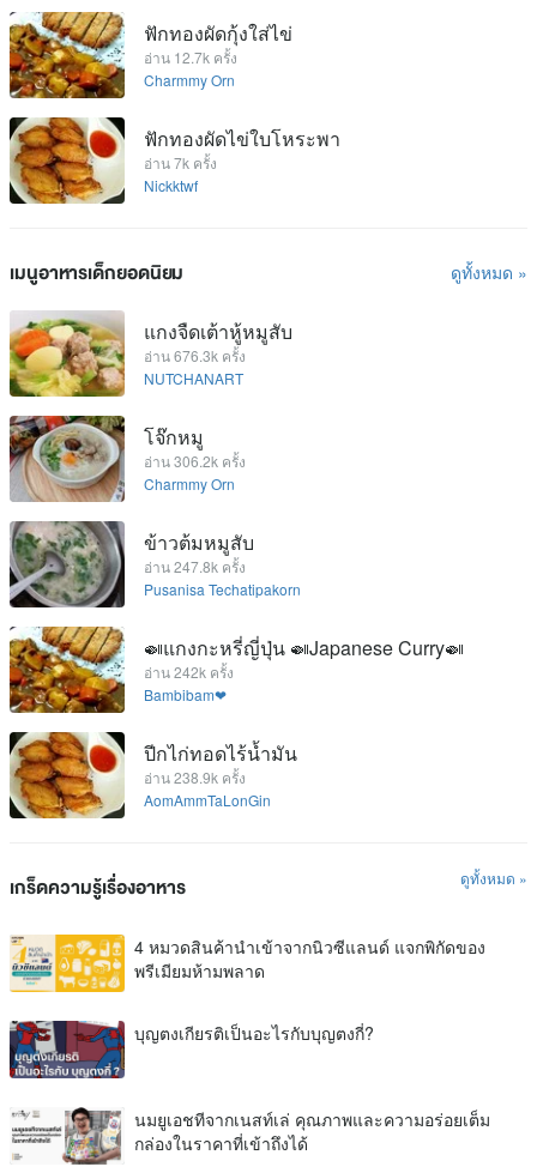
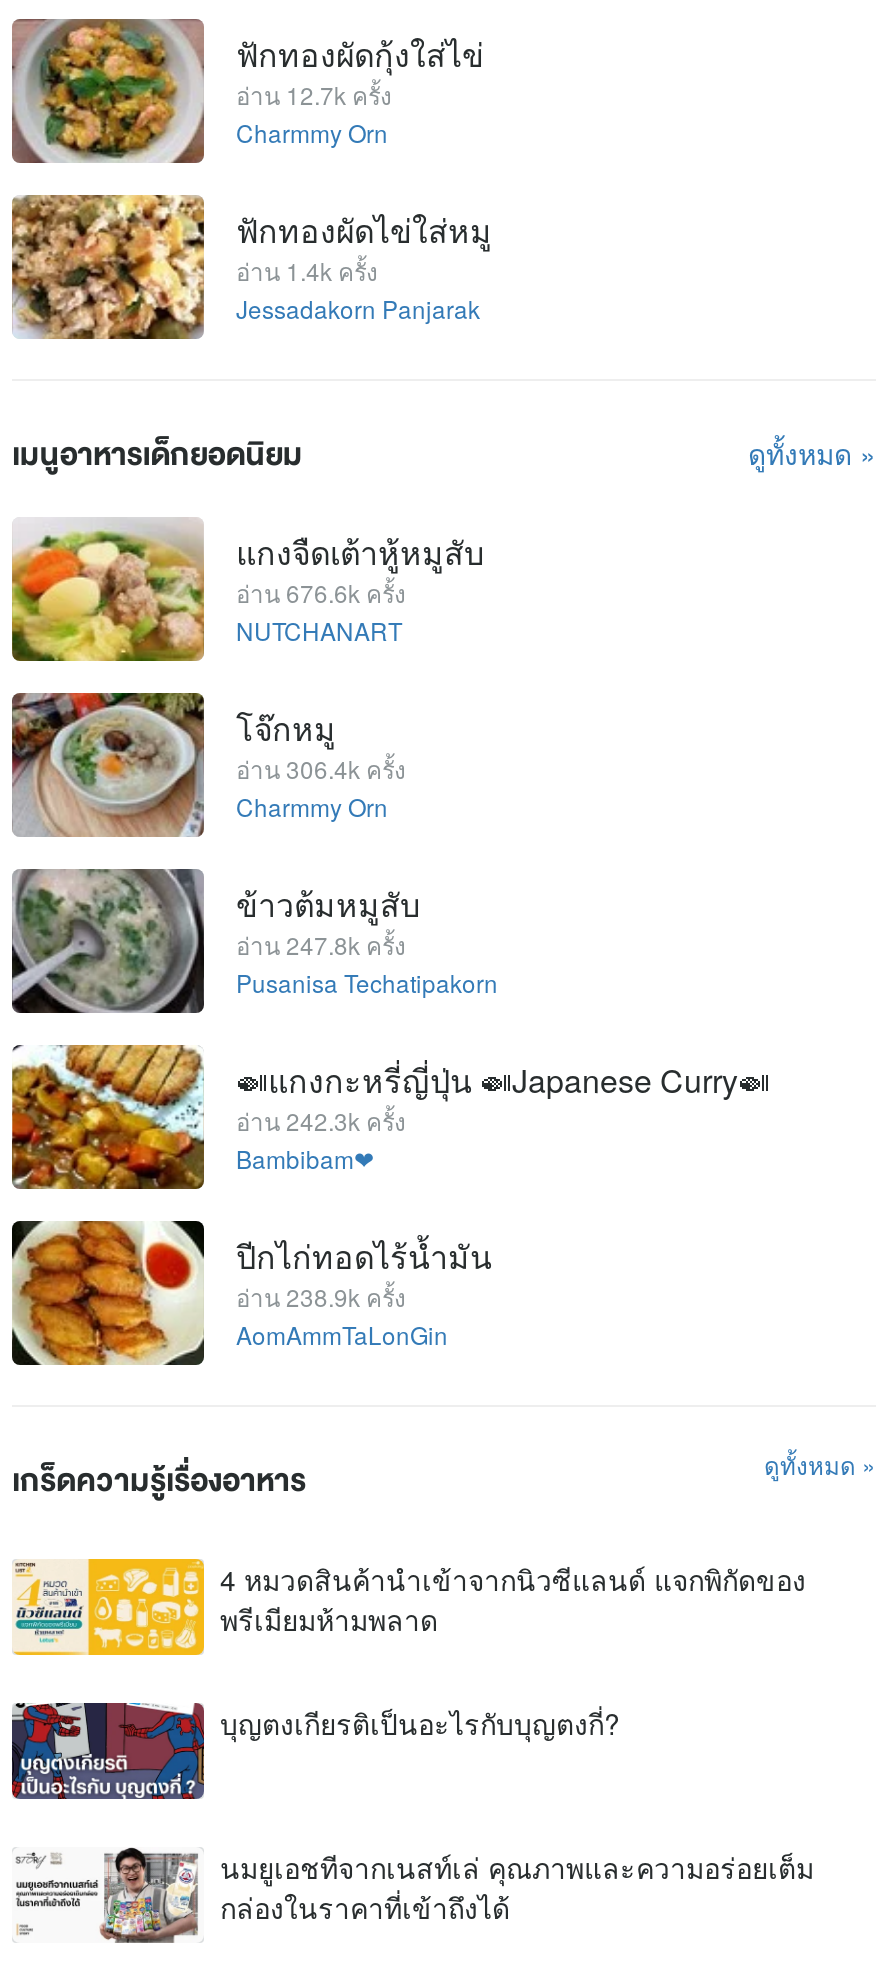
[8,11,340,195] [image] | ฟักทองผัดไข่ใบโหระพา | อ่าน 7k ครั้ง | Nickktwf -> [10,17,492,324] [image] | ฟักทองผัดไข่ใส่หมู | อ่าน 1.4k ครั้ง | Jessadakorn Panjarak
[8,116,126,205] [image] -> [10,193,206,341] [image]
[144,345,246,365] อ่าน 676.3k ครั้ง -> [236,574,406,608] อ่าน 676.6k ครั้ง
[144,450,246,470] อ่าน 306.2k ครั้ง -> [236,750,406,784] อ่าน 306.4k ครั้ง
[144,661,234,681] อ่าน 242k ครั้ง -> [236,1102,406,1136] อ่าน 242.3k ครั้ง

